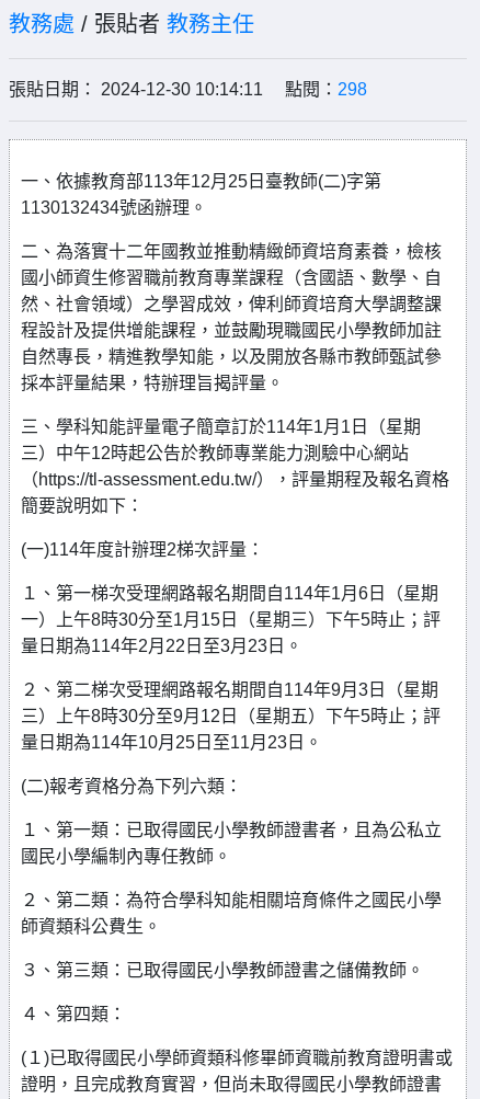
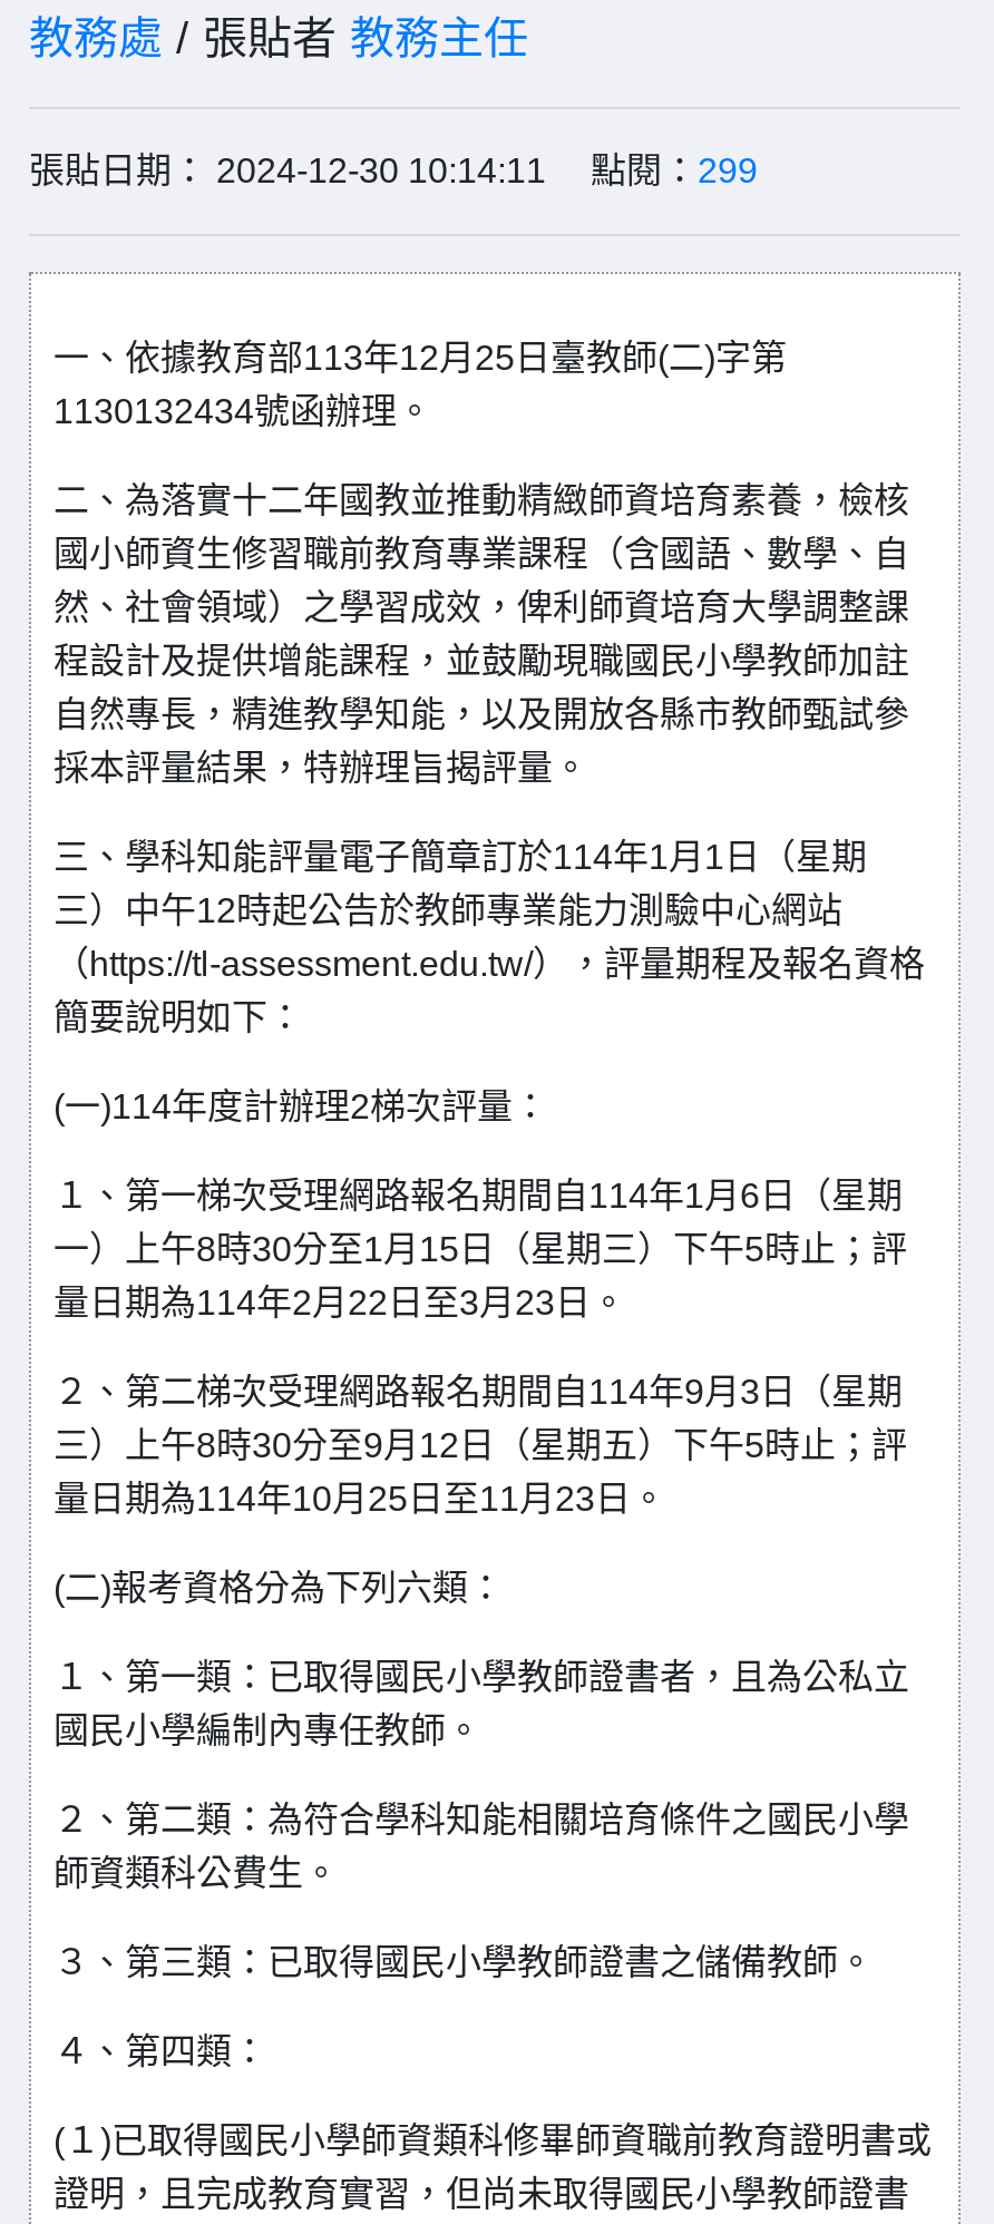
[9,80,367,99] 張貼日期： 2024-12-30 10:14:11 點閱：298 -> [29,152,758,189] 張貼日期： 2024-12-30 10:14:11 點閱：299

